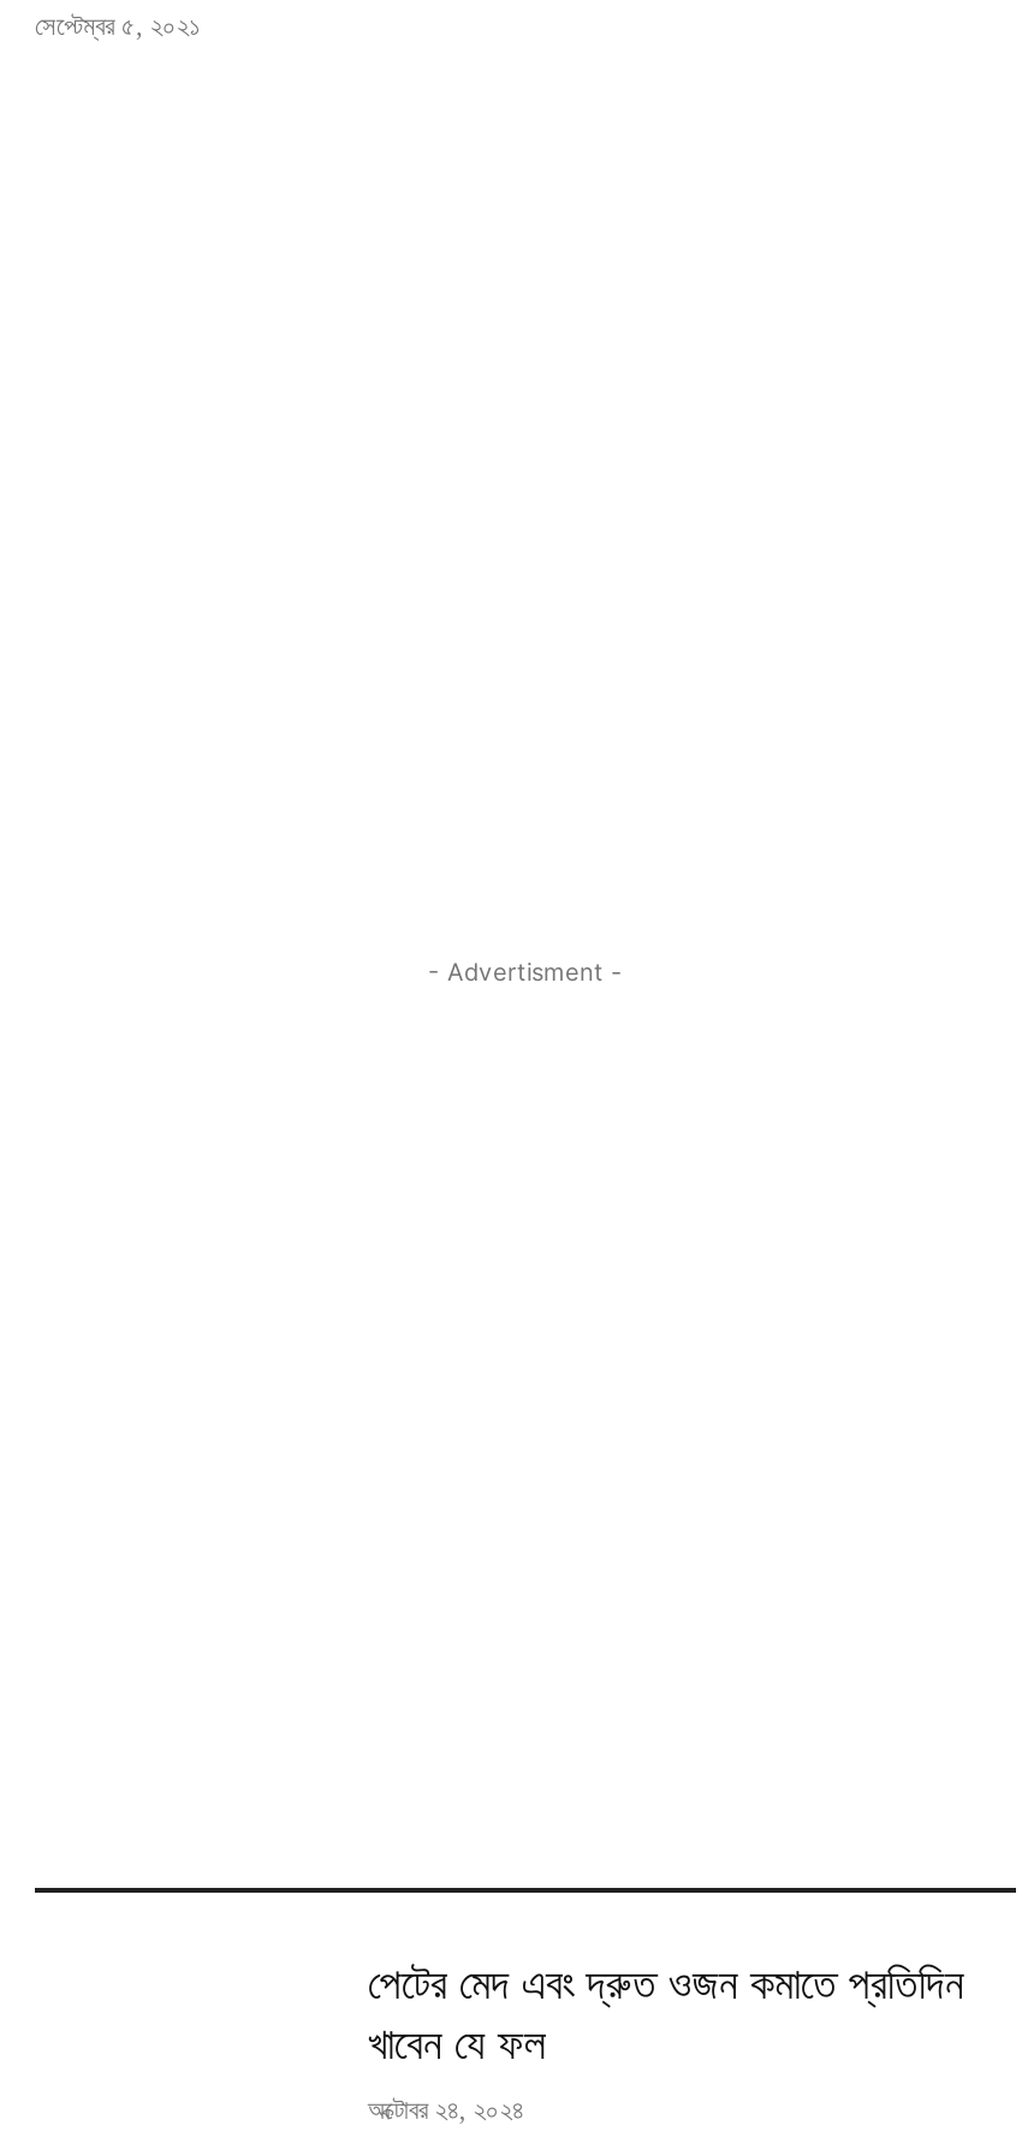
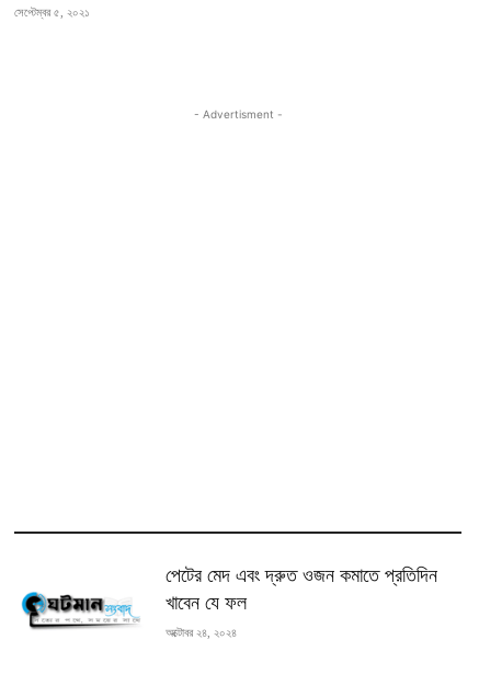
none -> [21,591,140,630] [image]

